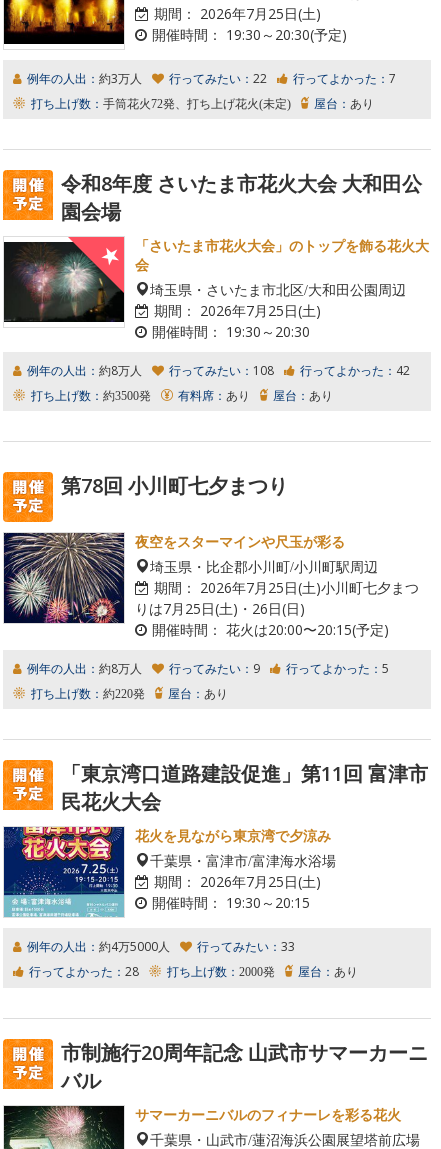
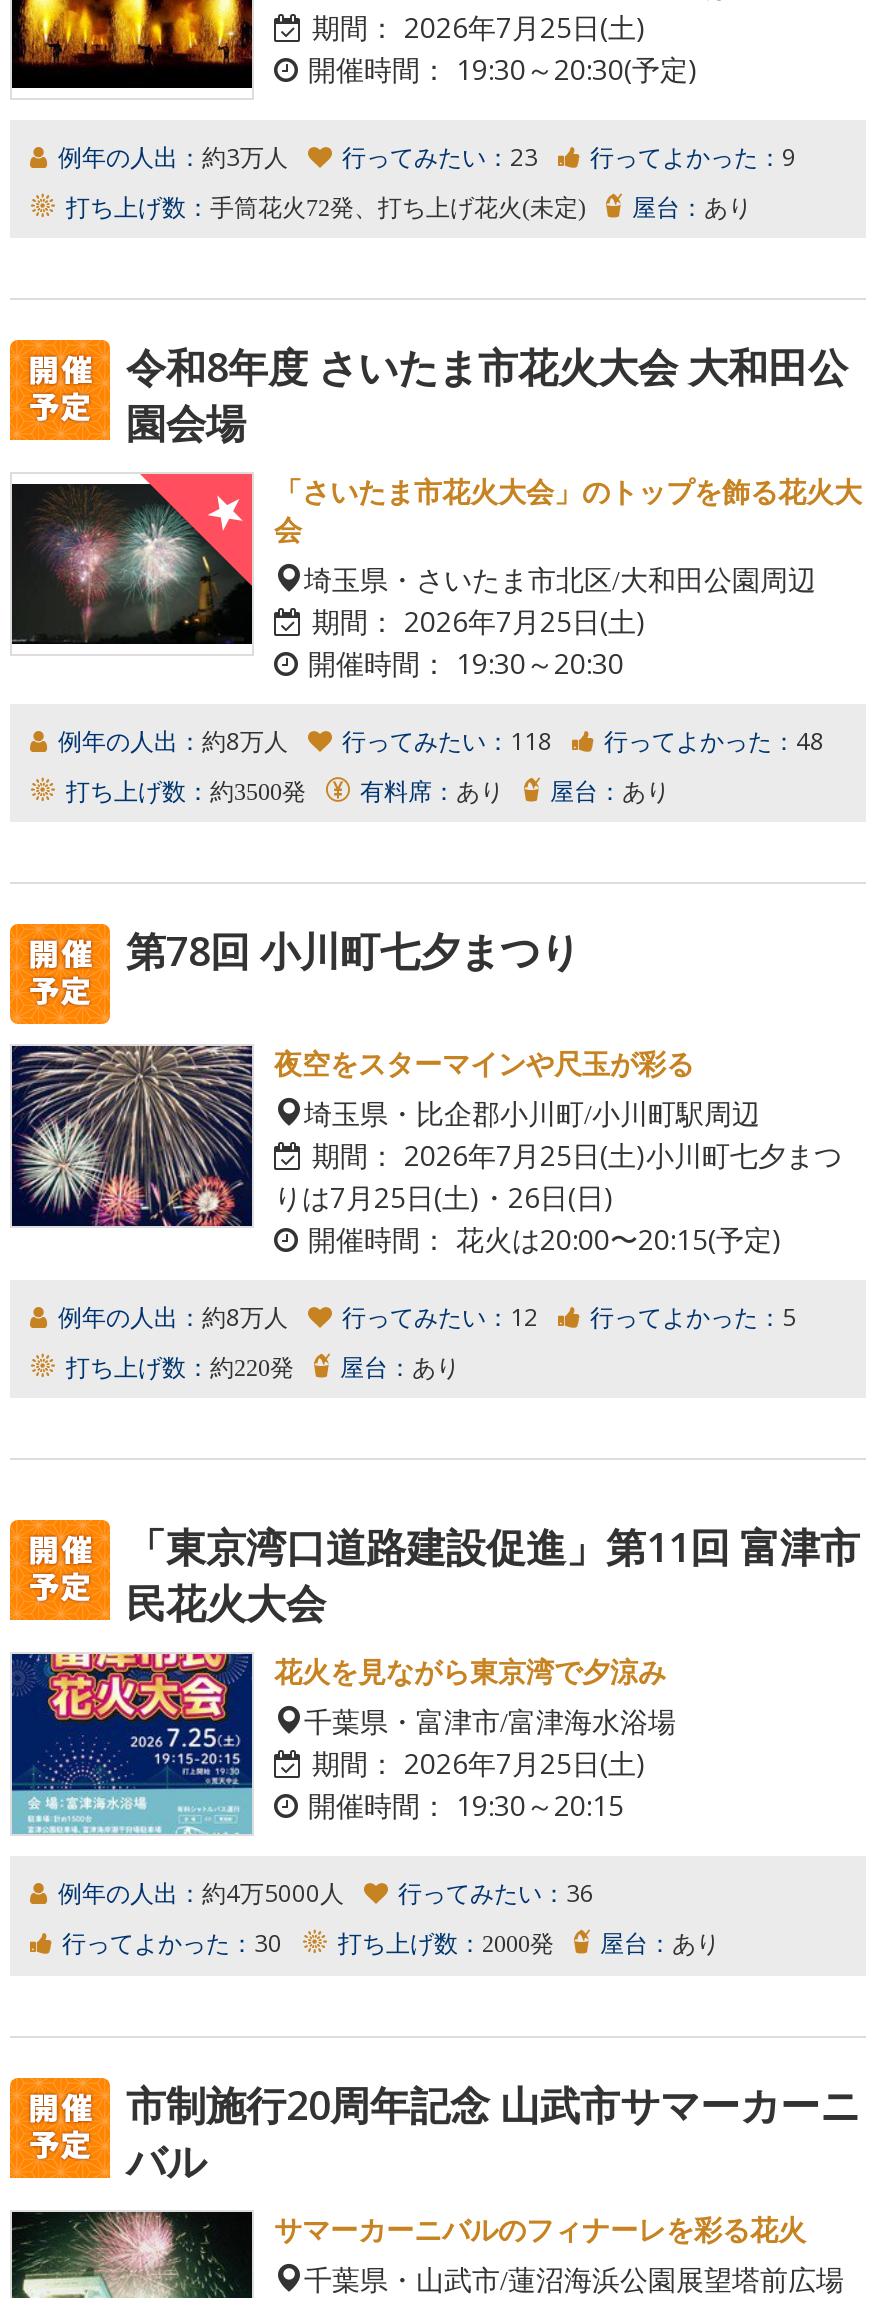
[169,70,267,87] 行ってみたい：22 -> [342,140,538,174] 行ってみたい：23
[293,70,396,87] 行ってよかった：7 -> [590,140,796,174] 行ってよかった：9
[169,362,274,379] 行ってみたい：108 -> [342,724,552,758] 行ってみたい：118
[300,362,410,379] 行ってよかった：42 -> [604,724,824,758] 行ってよかった：48
[169,660,260,677] 行ってみたい：9 -> [342,1300,538,1334] 行ってみたい：12
[197,938,295,955] 行ってみたい：33 -> [398,1876,594,1910] 行ってみたい：36
[29,963,139,980] 行ってよかった：28 -> [62,1926,282,1960] 行ってよかった：30

